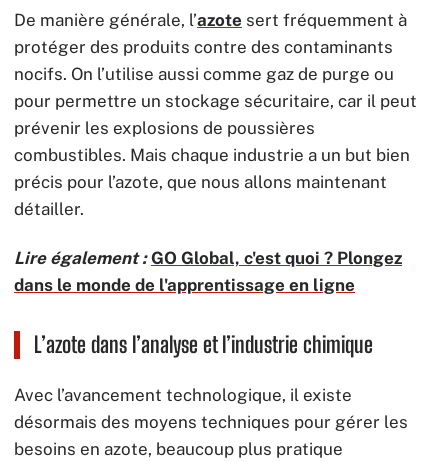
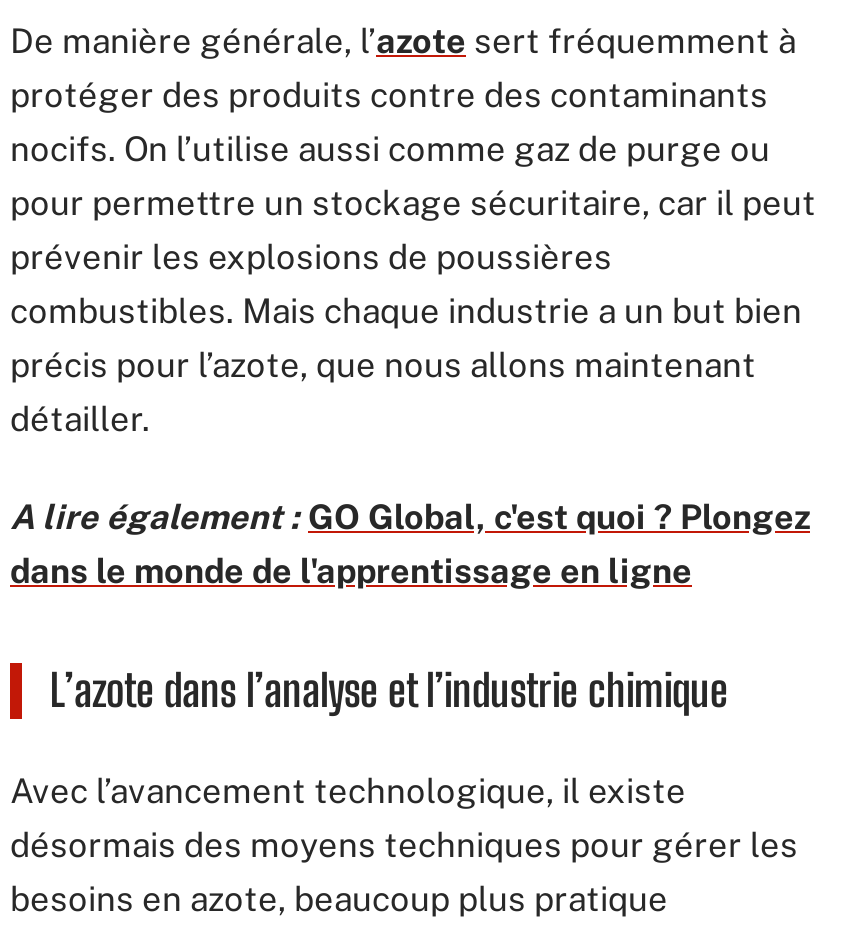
[14,248,402,268] Lire également : GO Global, c'est quoi ? Plongez -> [10,497,810,537] A lire également : GO Global, c'est quoi ? Plongez

